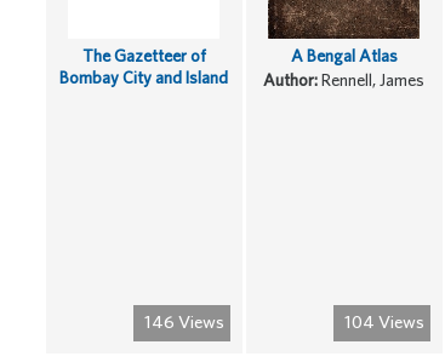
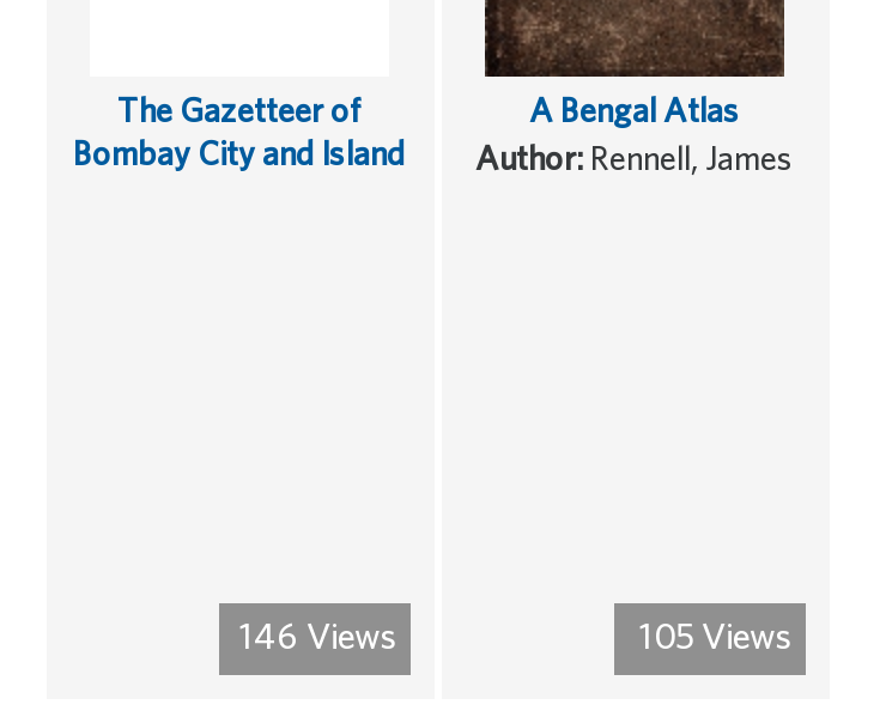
[344,311,424,332] 104 Views -> [639,615,793,656] 105 Views

